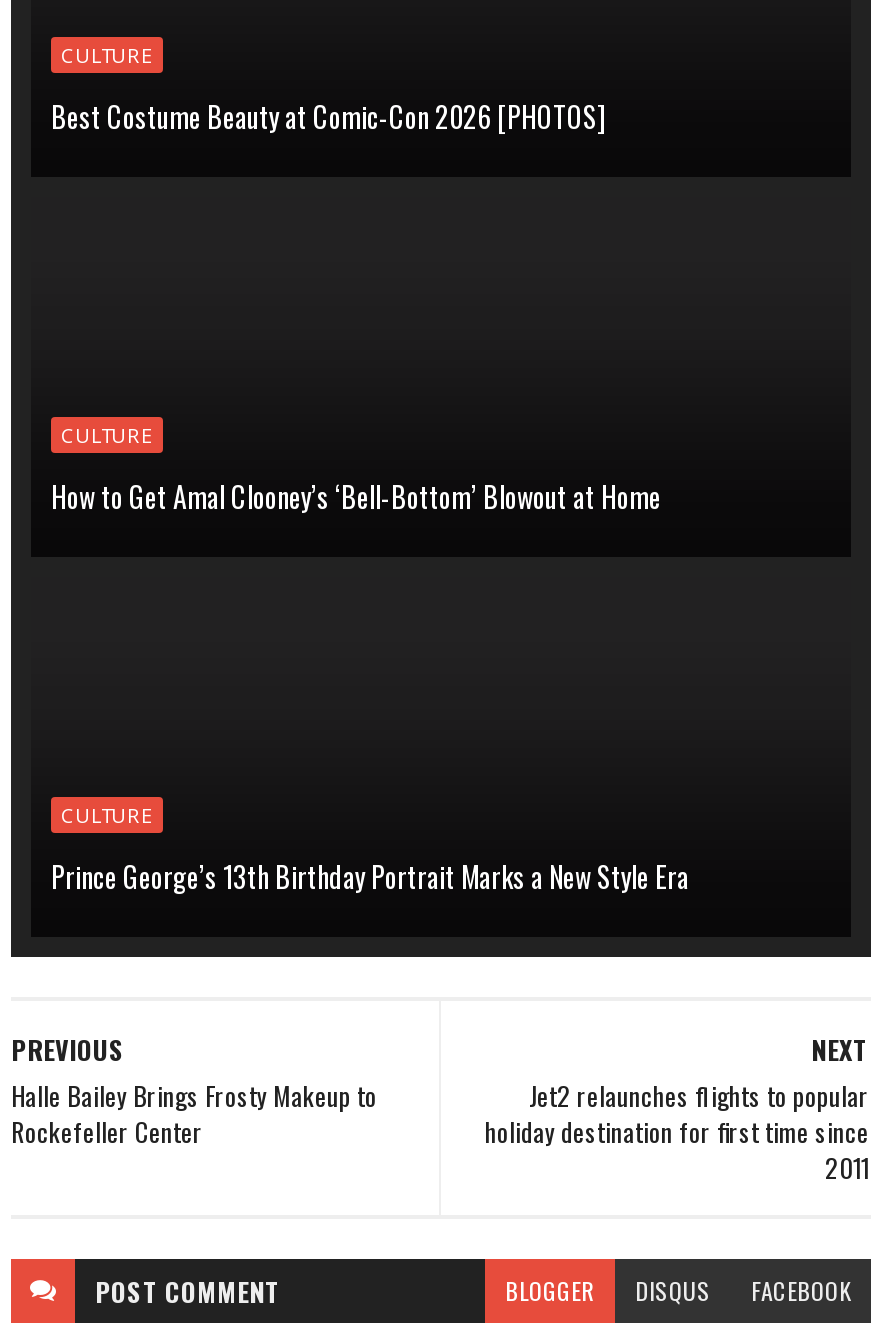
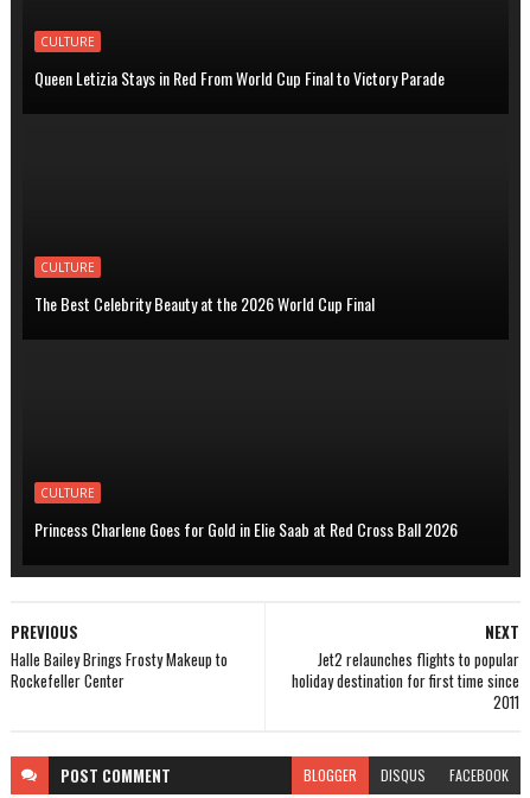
[51,96,605,138] Best Costume Beauty at Comic-Con 2026 [PHOTOS] -> [34,66,445,91] Queen Letizia Stays in Red From World Cup Final to Victory Parade
[51,476,661,518] How to Get Amal Clooney’s ‘Bell-Bottom’ Blowout at Home -> [34,291,375,316] The Best Celebrity Beauty at the 2026 World Cup Final
[51,856,689,898] Prince George’s 13th Birthday Portrait Marks a New Style Era -> [34,517,458,542] Princess Charlene Goes for Gold in Elie Saab at Red Cross Ball 2026

